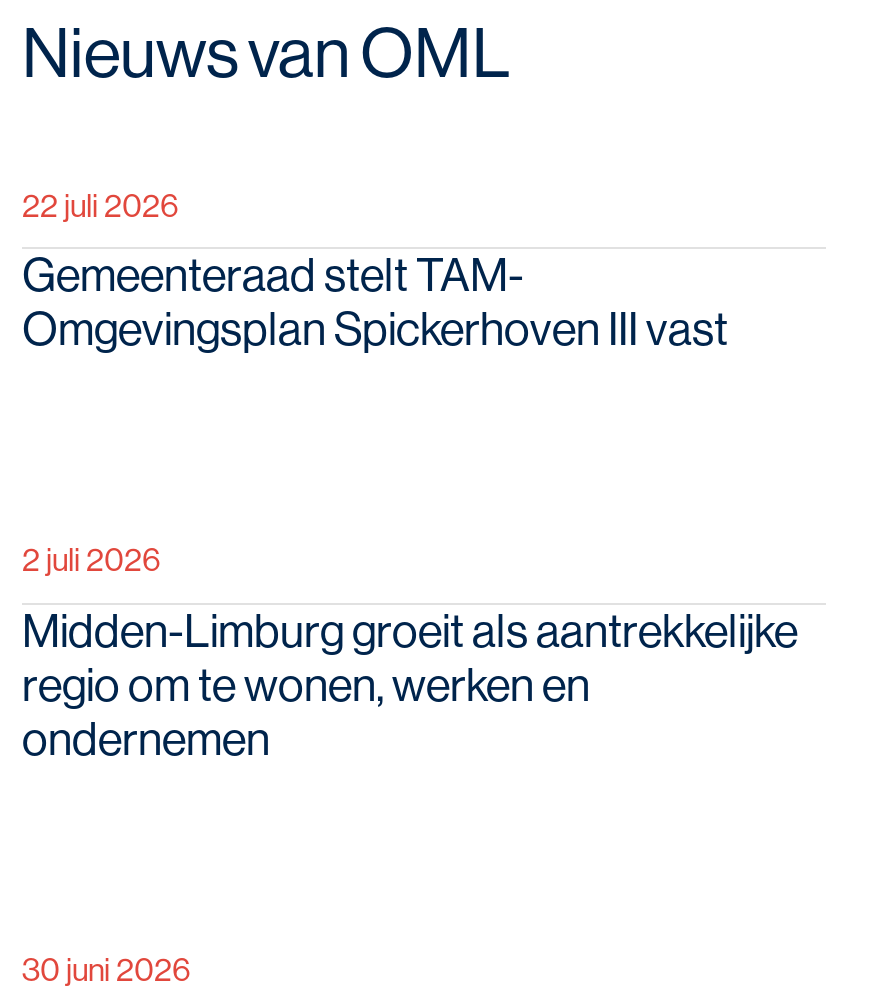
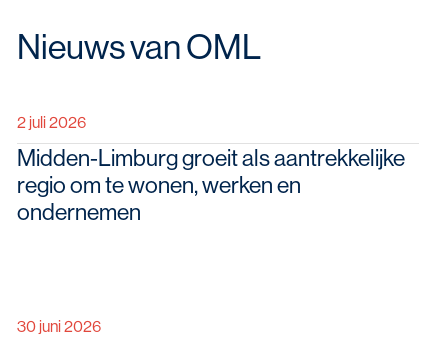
[22,187,728,356] 22 juli 2026 | Gemeenteraad stelt TAM- | Omgevingsplan Spickerhoven III vast -> none

